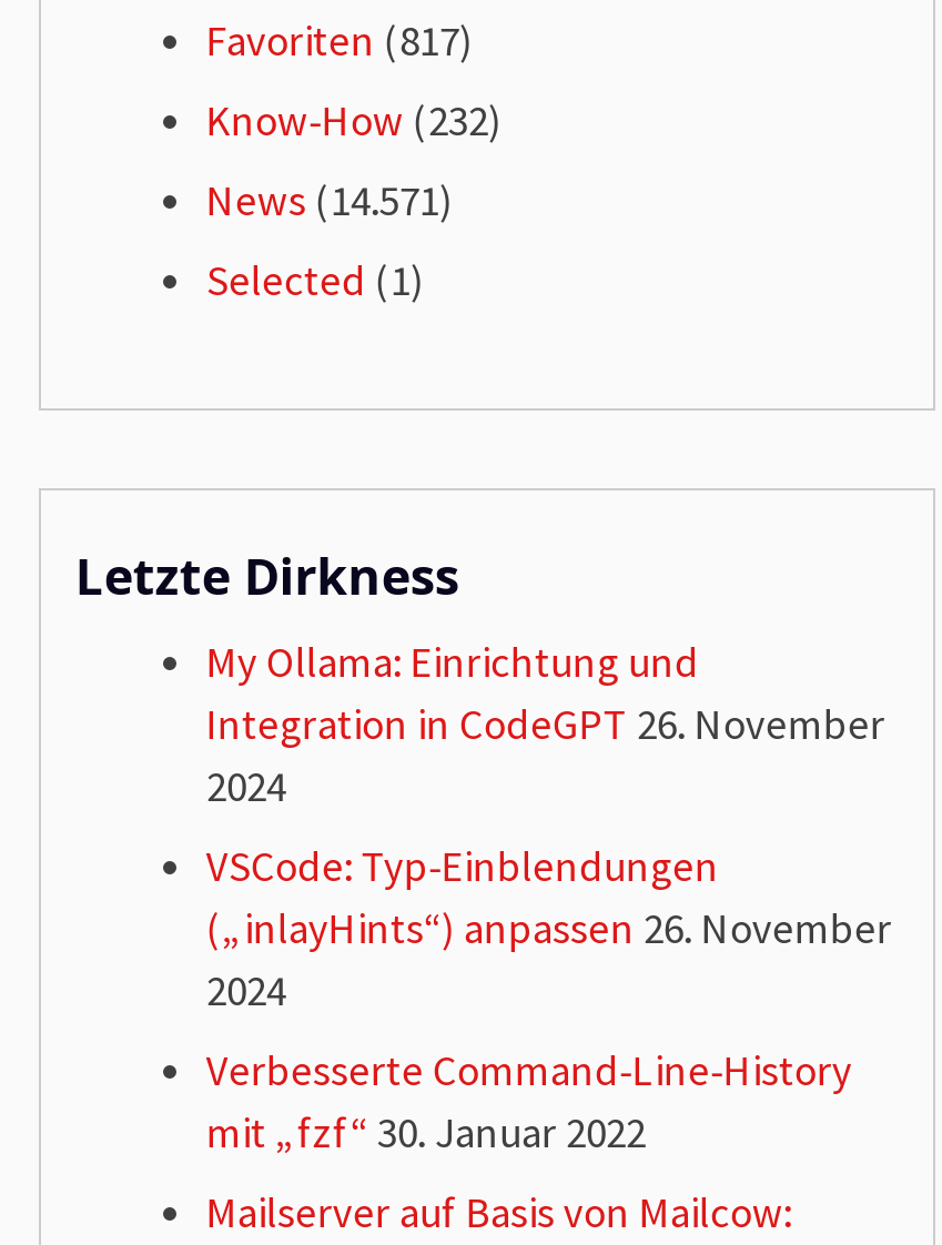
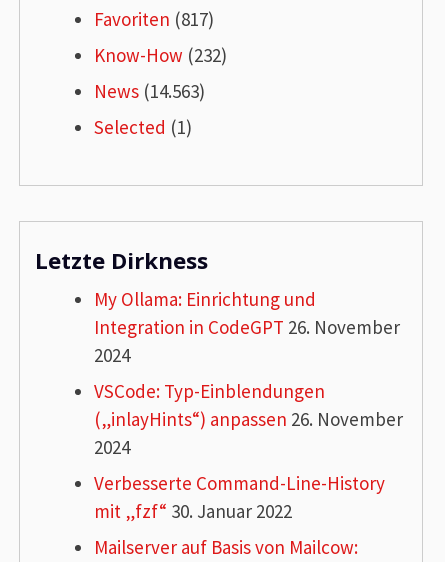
[206,174,452,227] News (14.571) -> [94,79,205,103] News (14.563)

